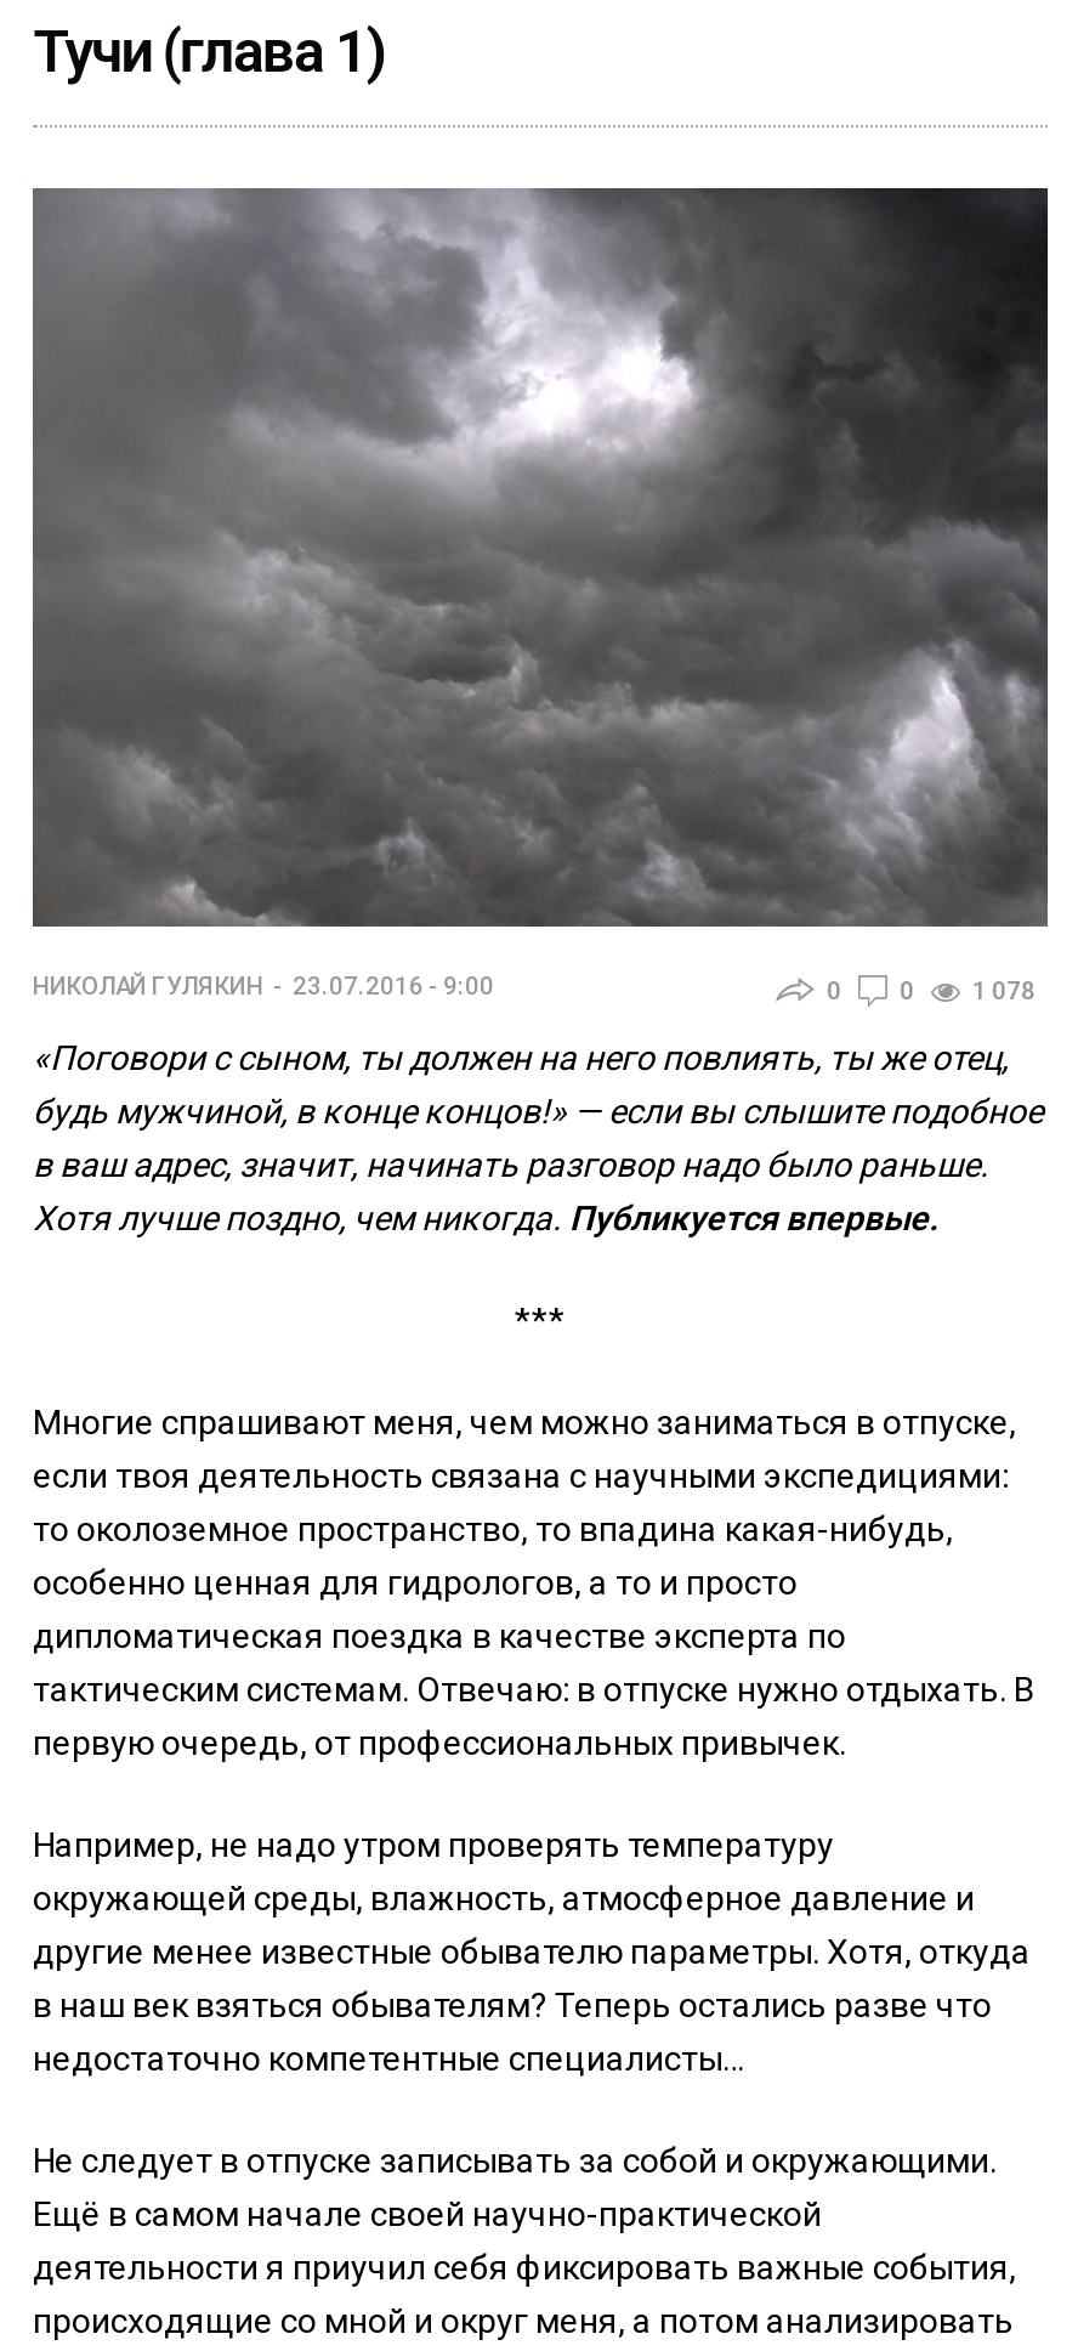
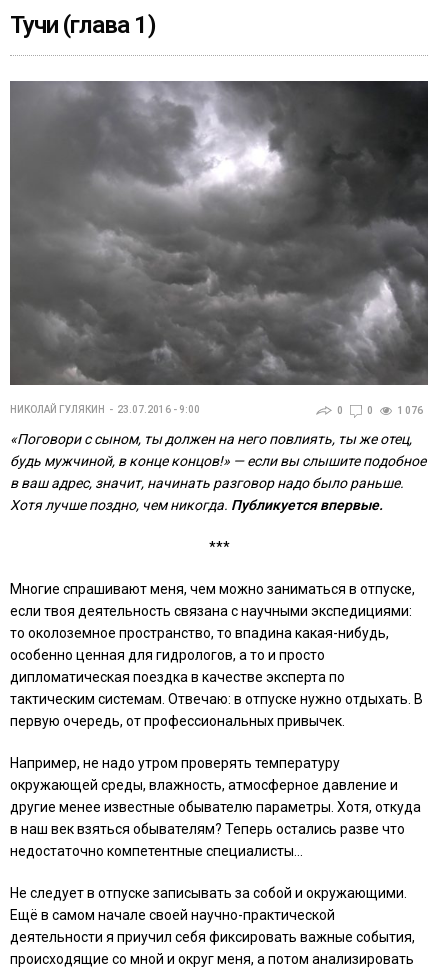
[827,976,1036,1003] 0 0 1 078 -> [337,405,423,416] 0 0 1 076

